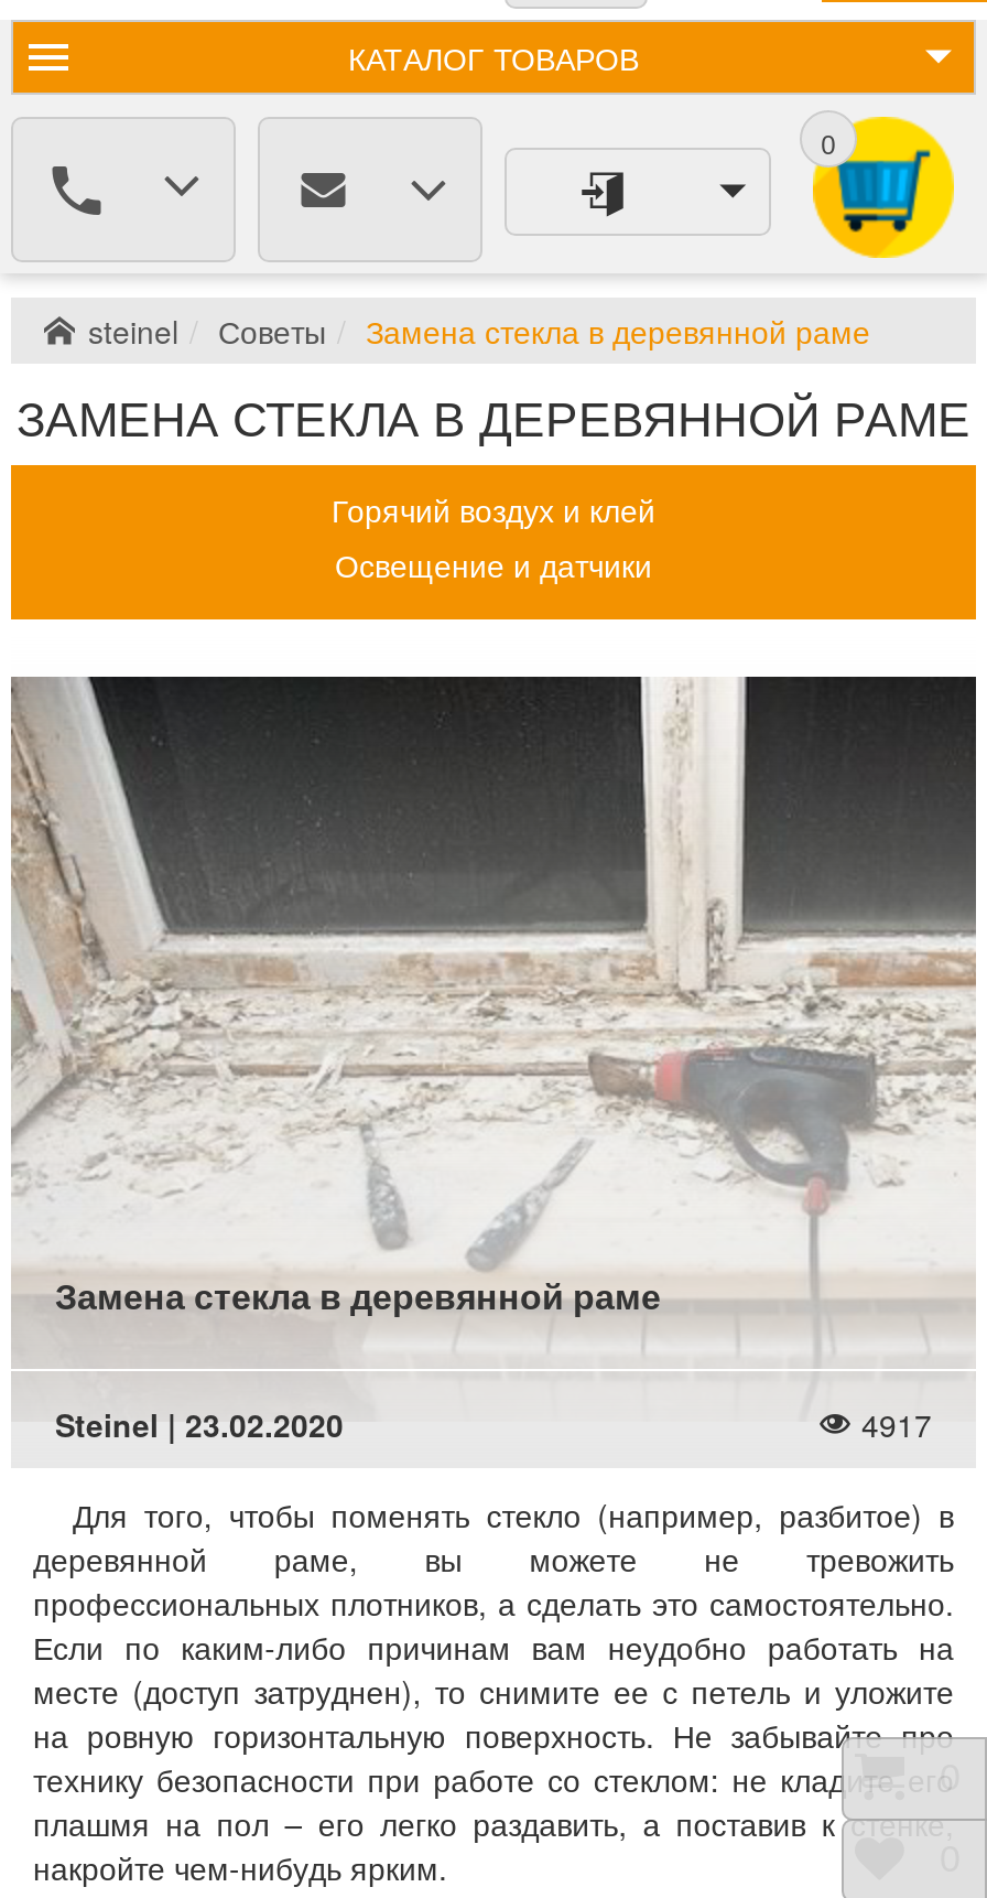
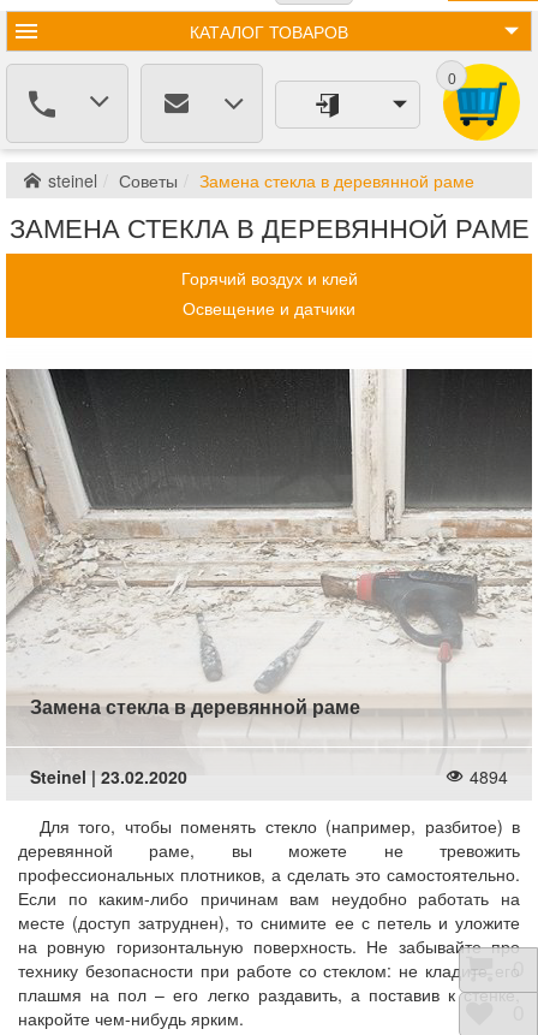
[861,1402,932,1446] 4917 -> [470,765,508,789] 4894

